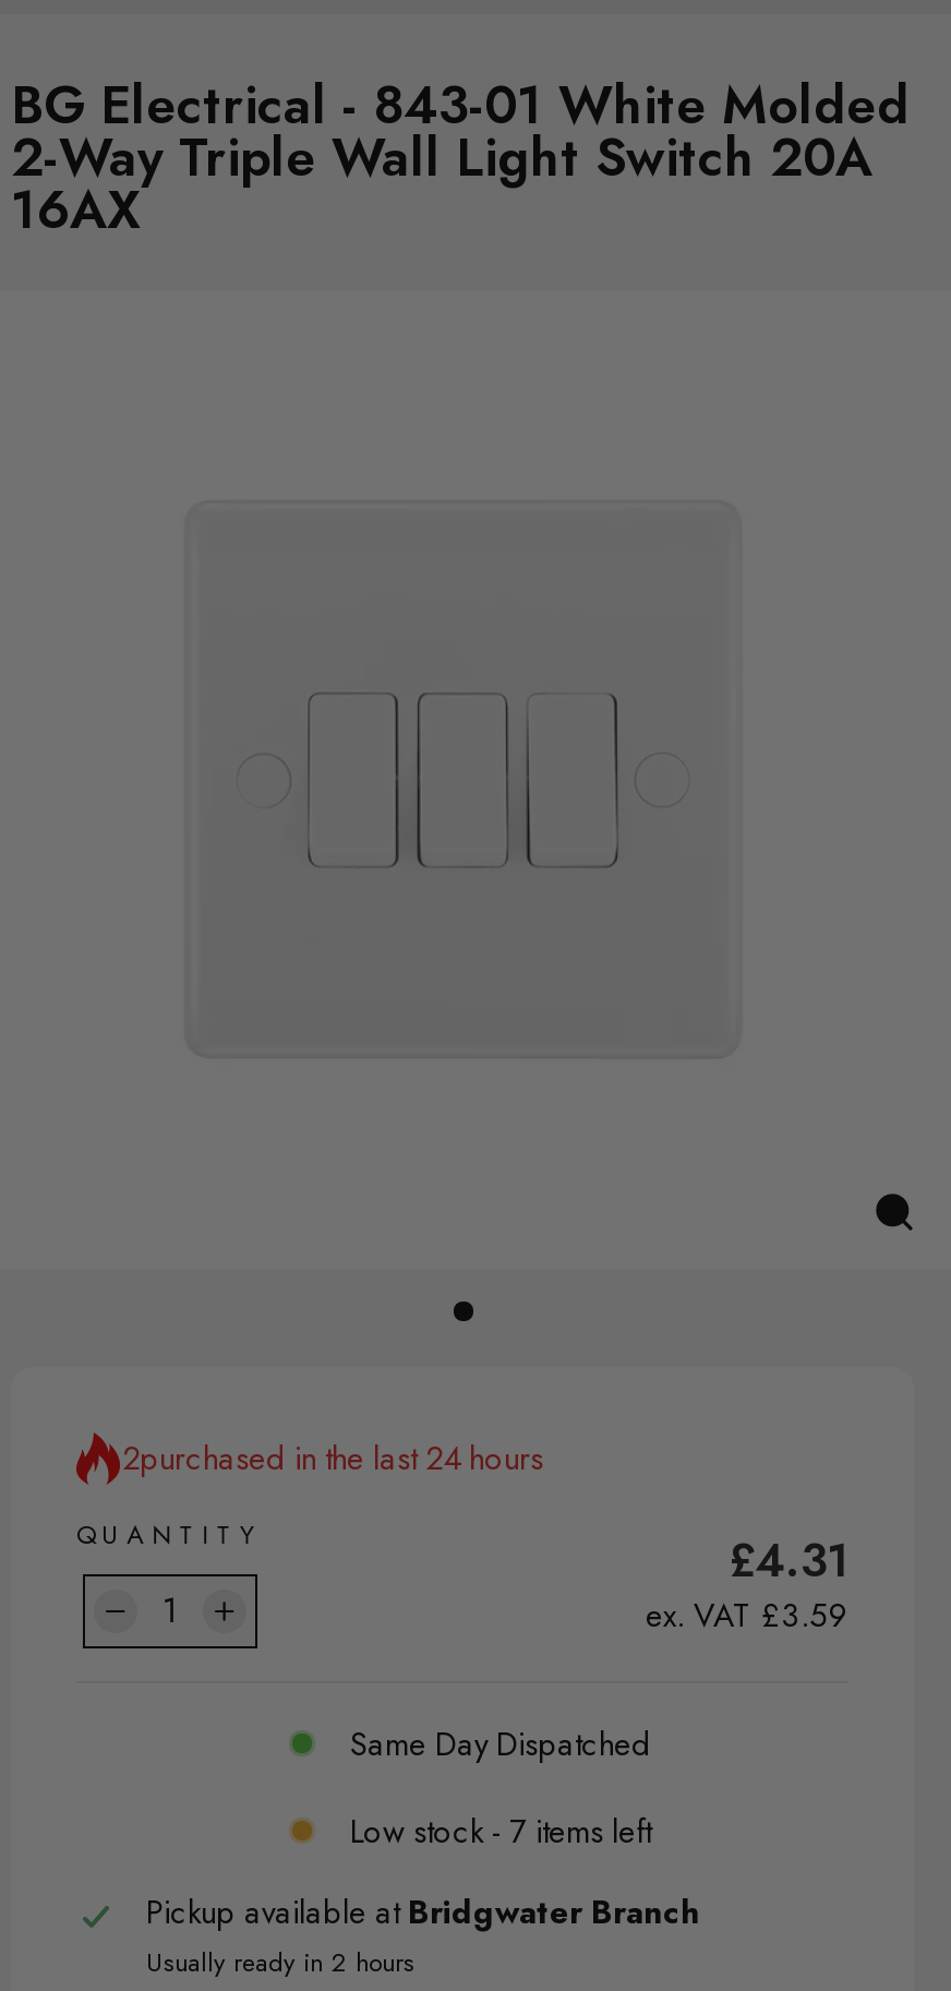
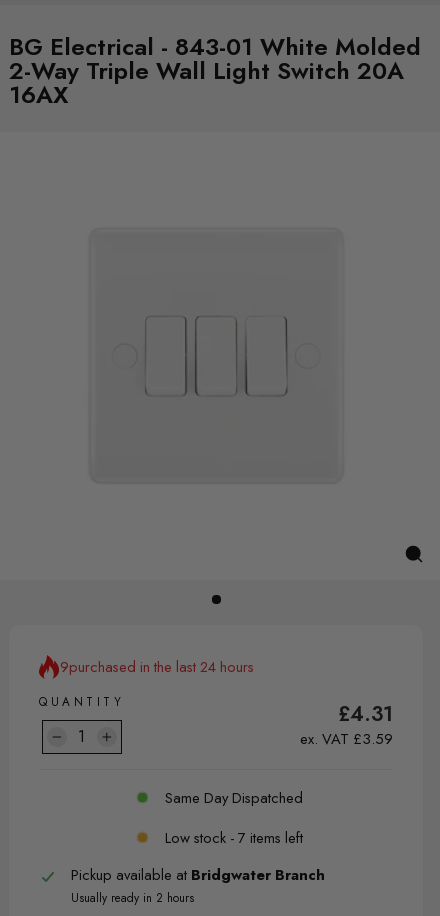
[122,1435,543,1483] 2purchased in the last 24 hours -> [60,656,254,678] 9purchased in the last 24 hours

